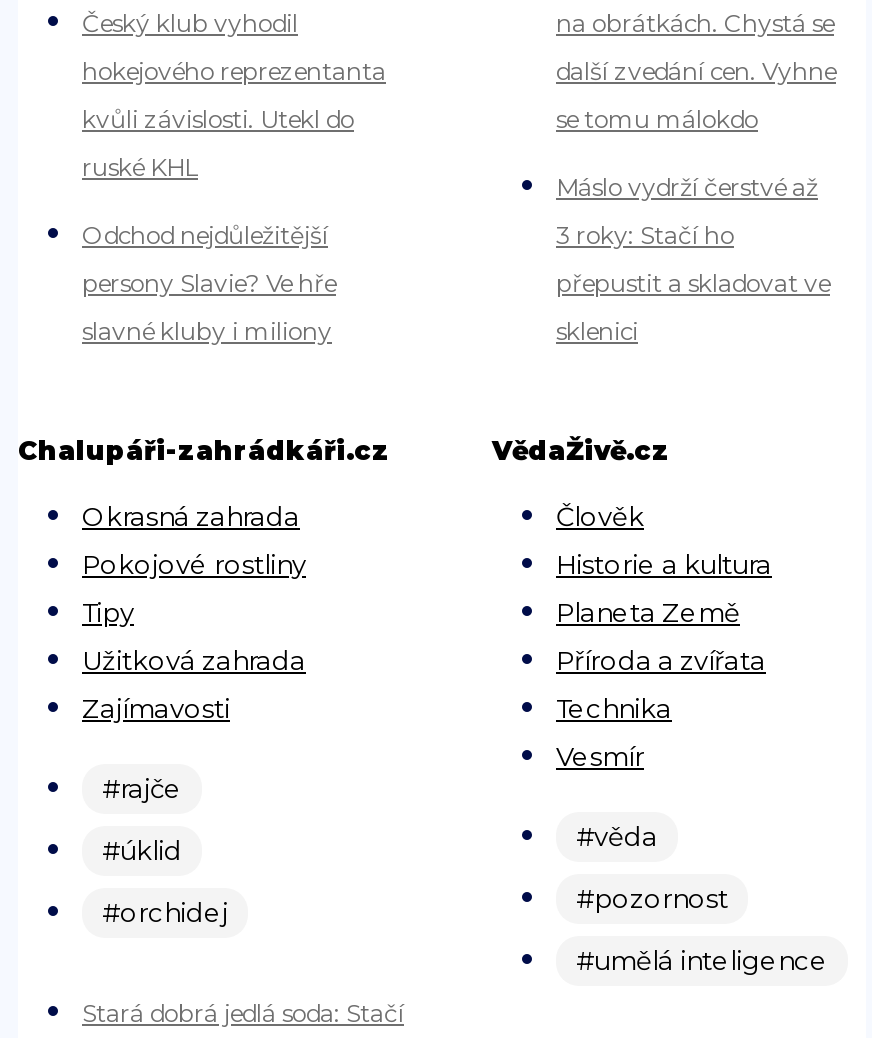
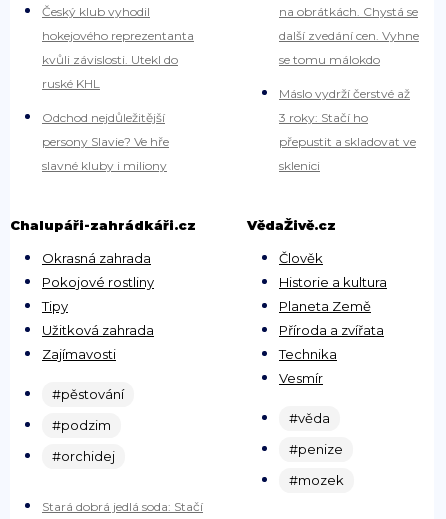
[102,772,182,804] #rajče -> [52,386,124,402] #pěstování
[102,834,182,866] #úklid -> [52,417,111,433] #podzim
[576,882,728,914] #pozornost -> [289,441,343,457] #penize
[576,944,828,976] #umělá inteligence -> [289,472,344,488] #mozek

